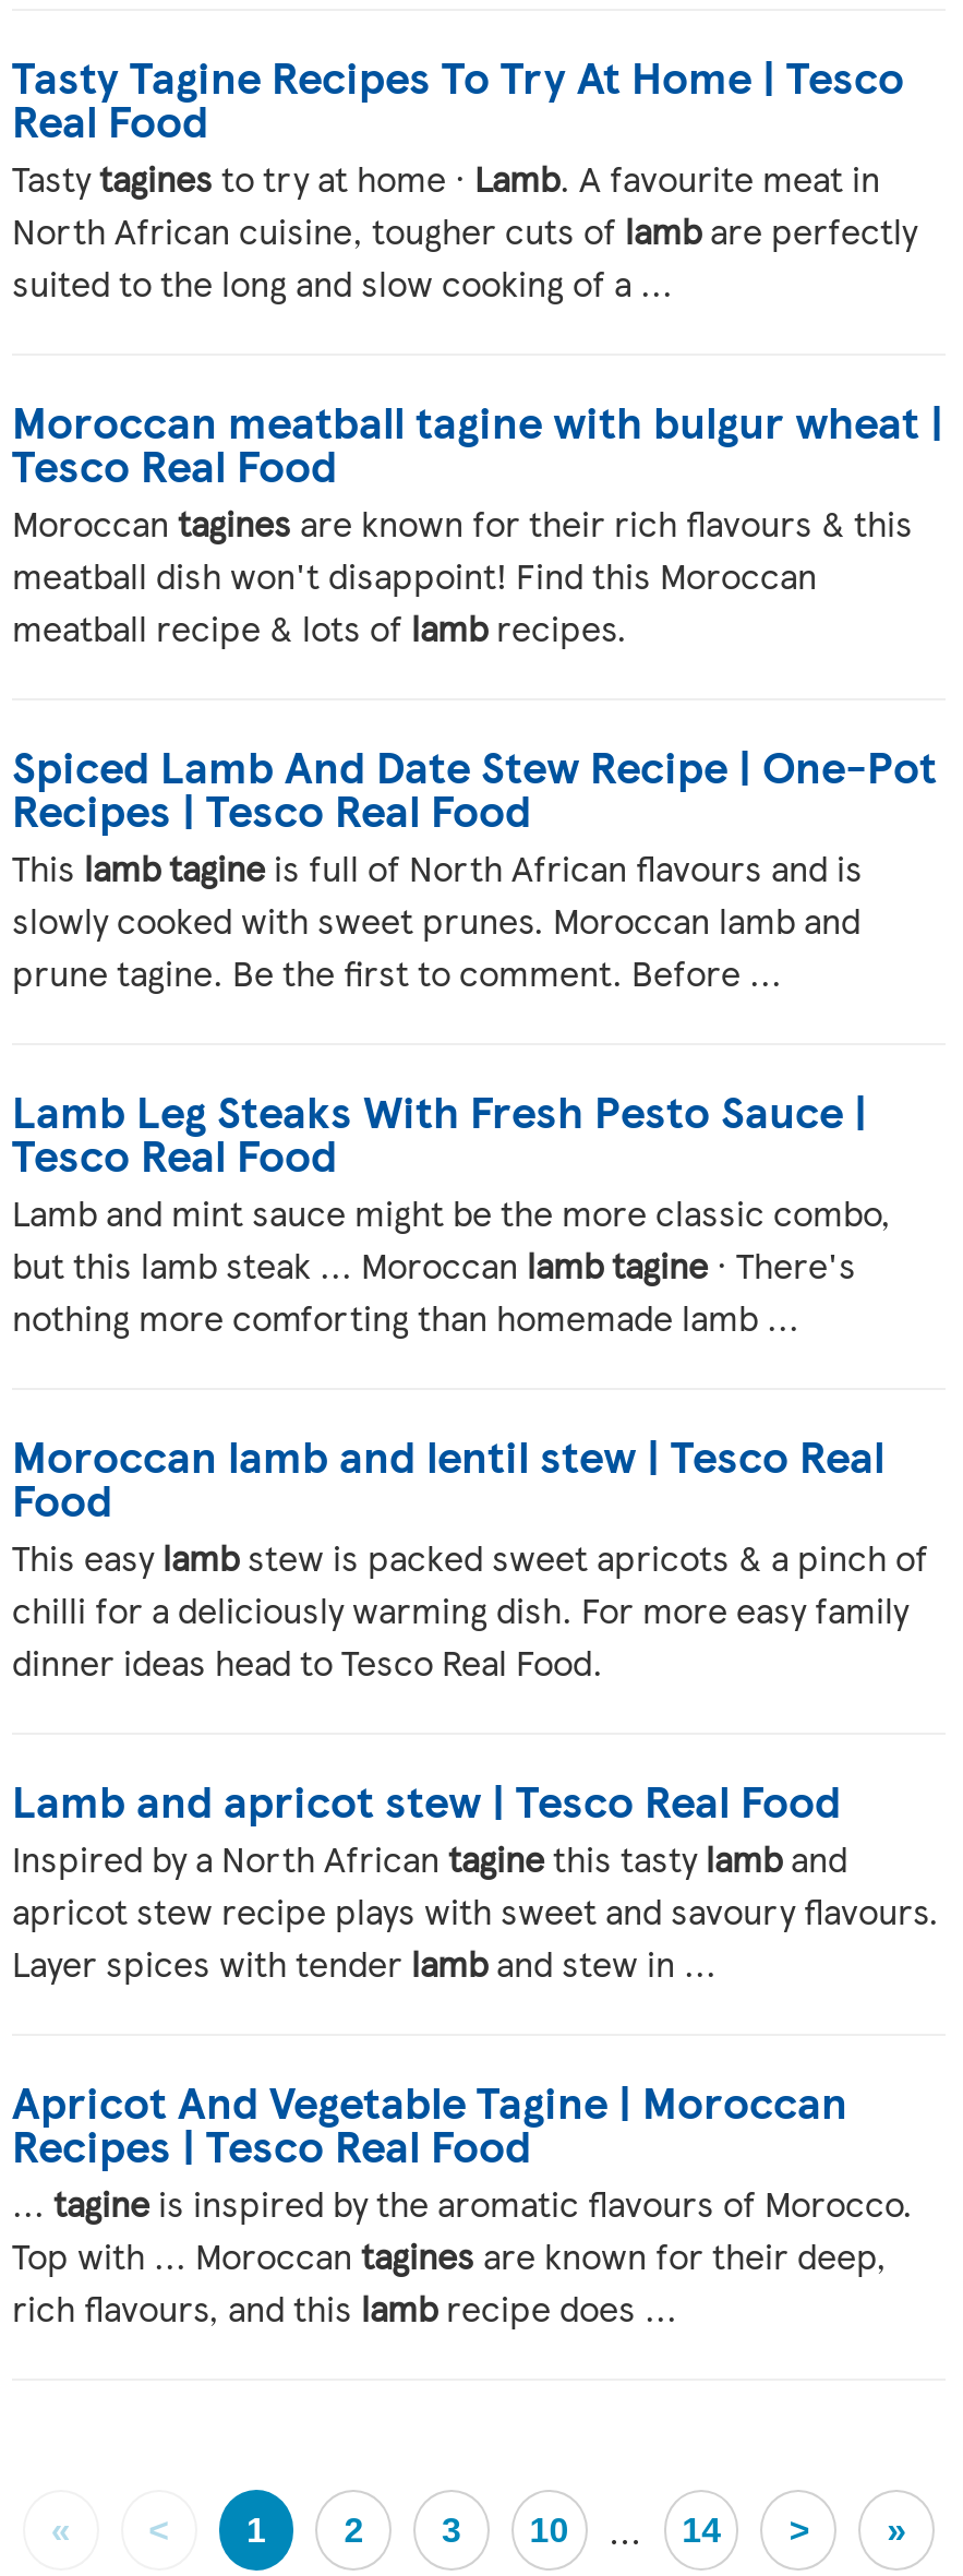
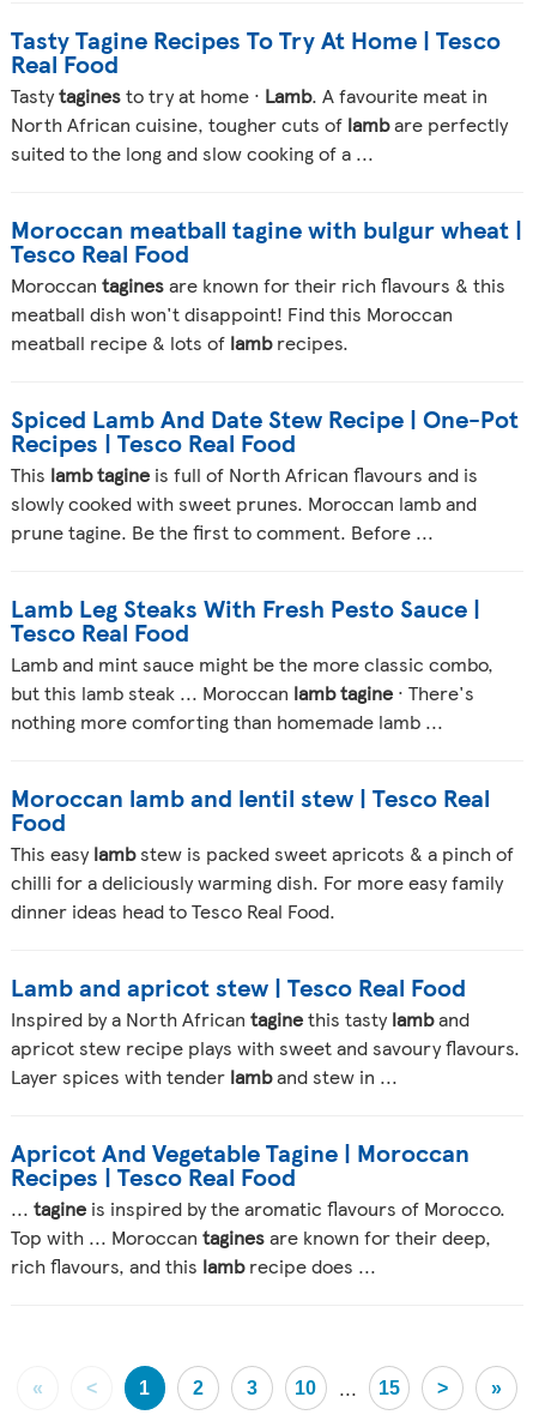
[682,2512,721,2549] 14 -> [379,1378,400,1398] 15

